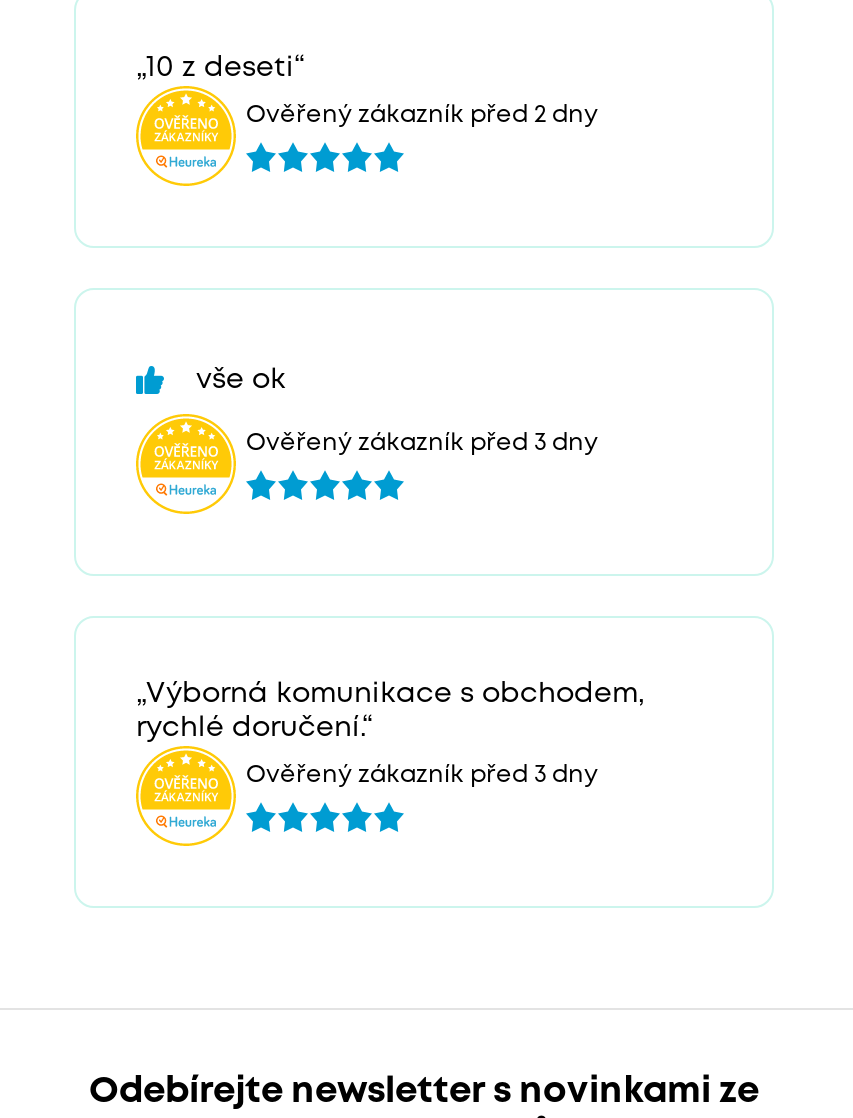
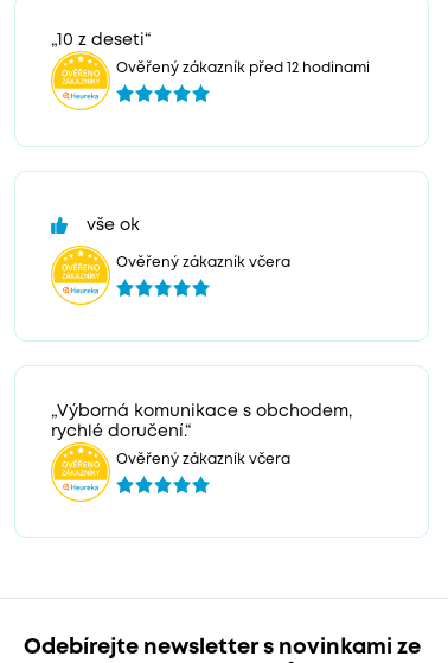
[246,104,598,126] Ověřený zákazník před 2 dny -> [116,62,370,75] Ověřený zákazník před 12 hodinami
[246,432,598,454] Ověřený zákazník před 3 dny -> [116,256,290,269] Ověřený zákazník včera
[246,764,598,786] Ověřený zákazník před 3 dny -> [116,453,290,466] Ověřený zákazník včera

